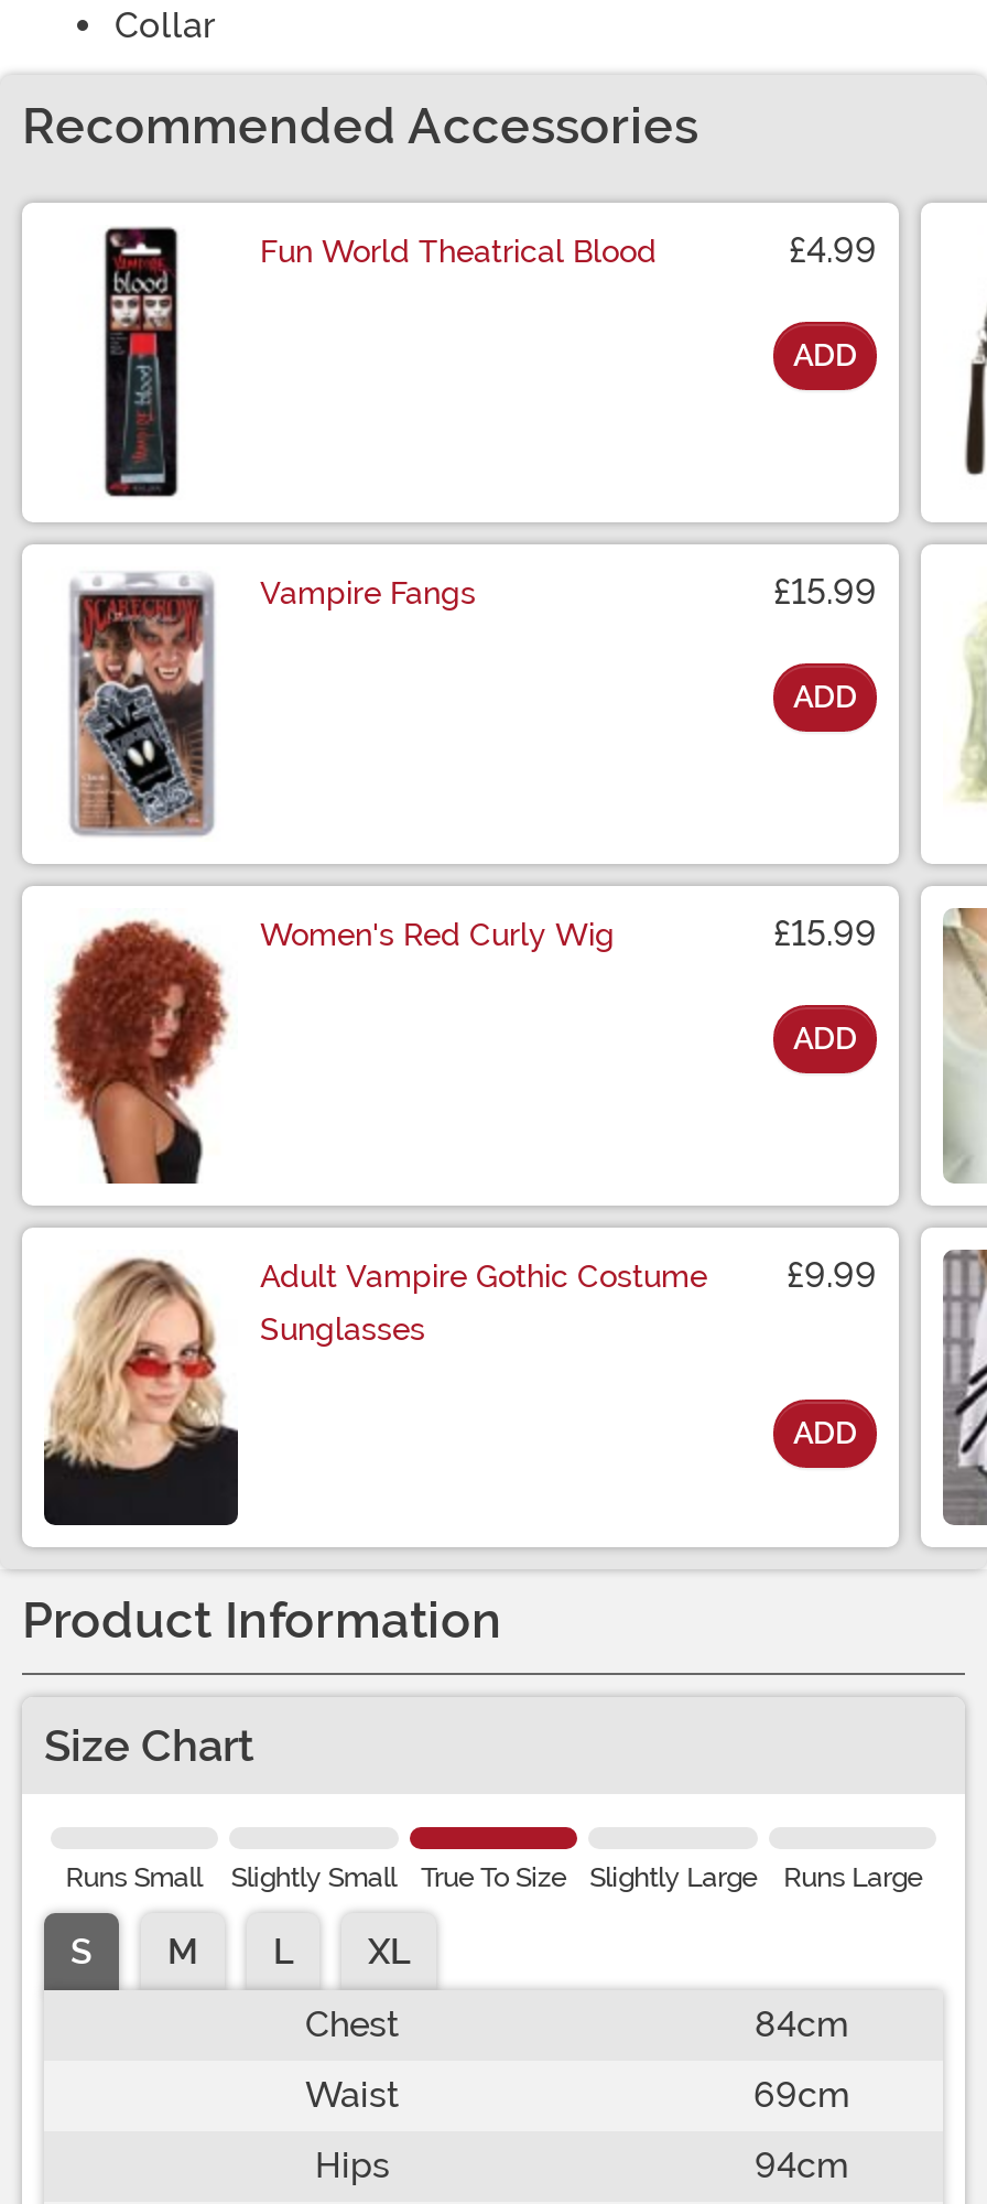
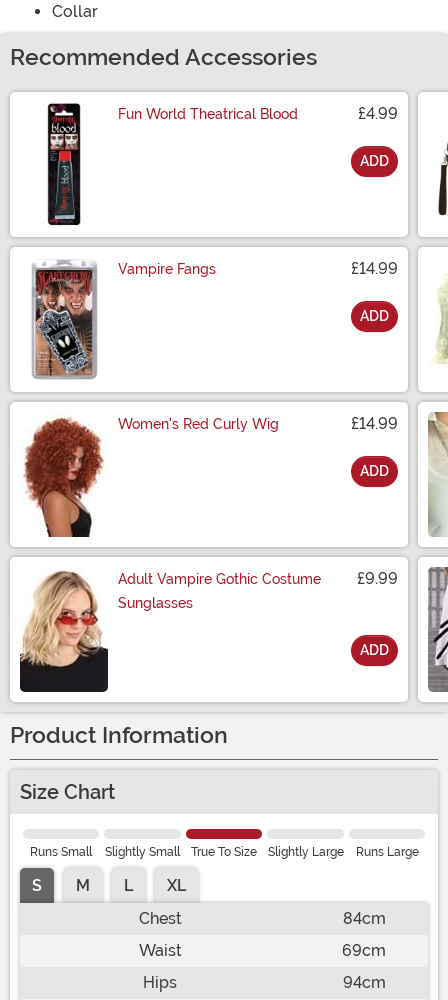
[773,571,877,613] £15.99 -> [351,259,398,278] £14.99
[773,913,877,955] £15.99 -> [351,414,398,433] £14.99

